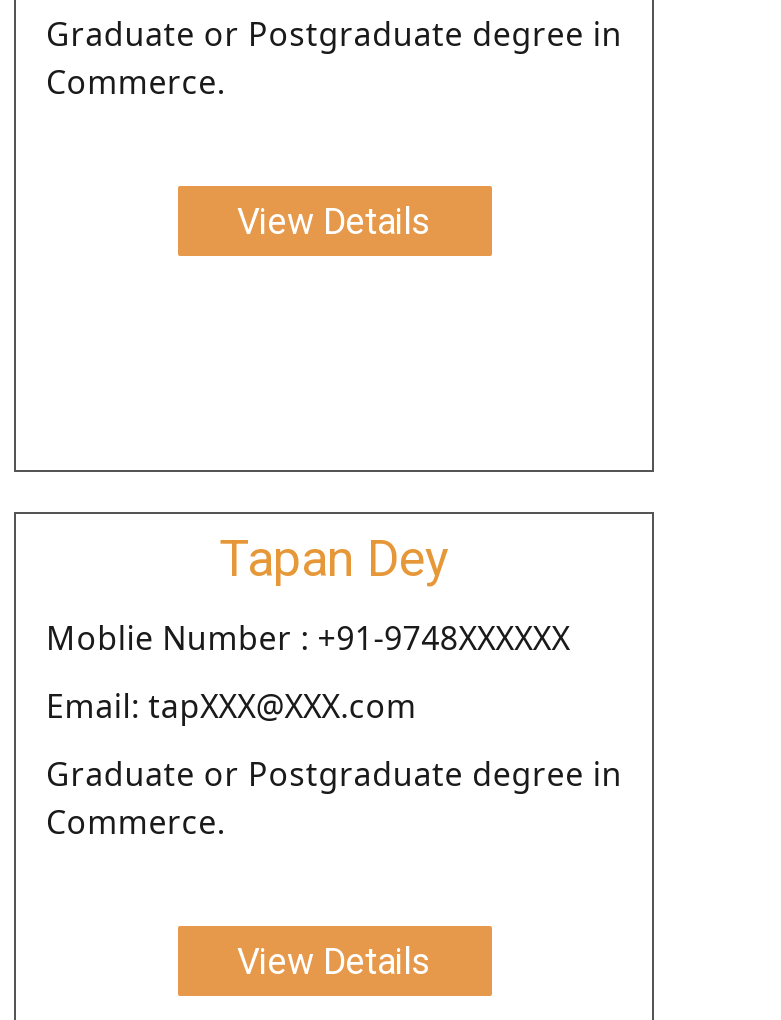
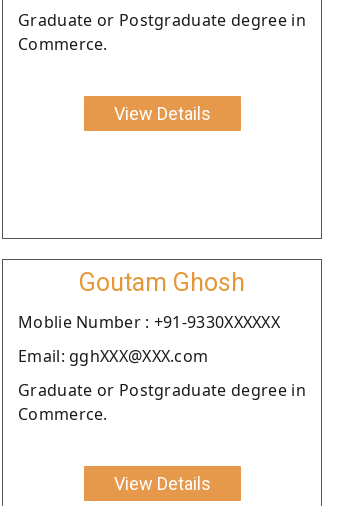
[219,530,449,588] Tapan Dey -> [79,268,245,297] Goutam Ghosh
[46,616,570,660] Moblie Number : +91-9748XXXXXX -> [18,311,280,333] Moblie Number : +91-9330XXXXXX
[46,684,417,728] Email: tapXXX@XXX.com -> [18,345,208,367] Email: gghXXX@XXX.com

